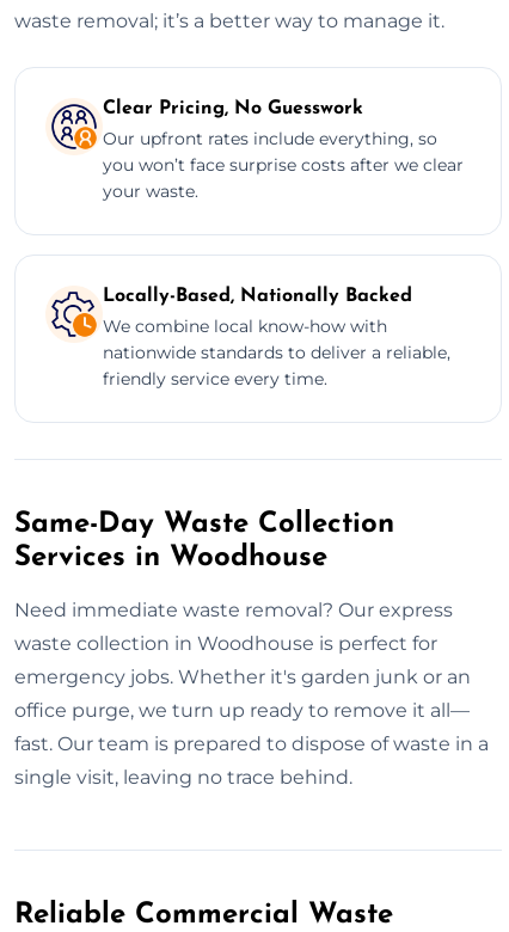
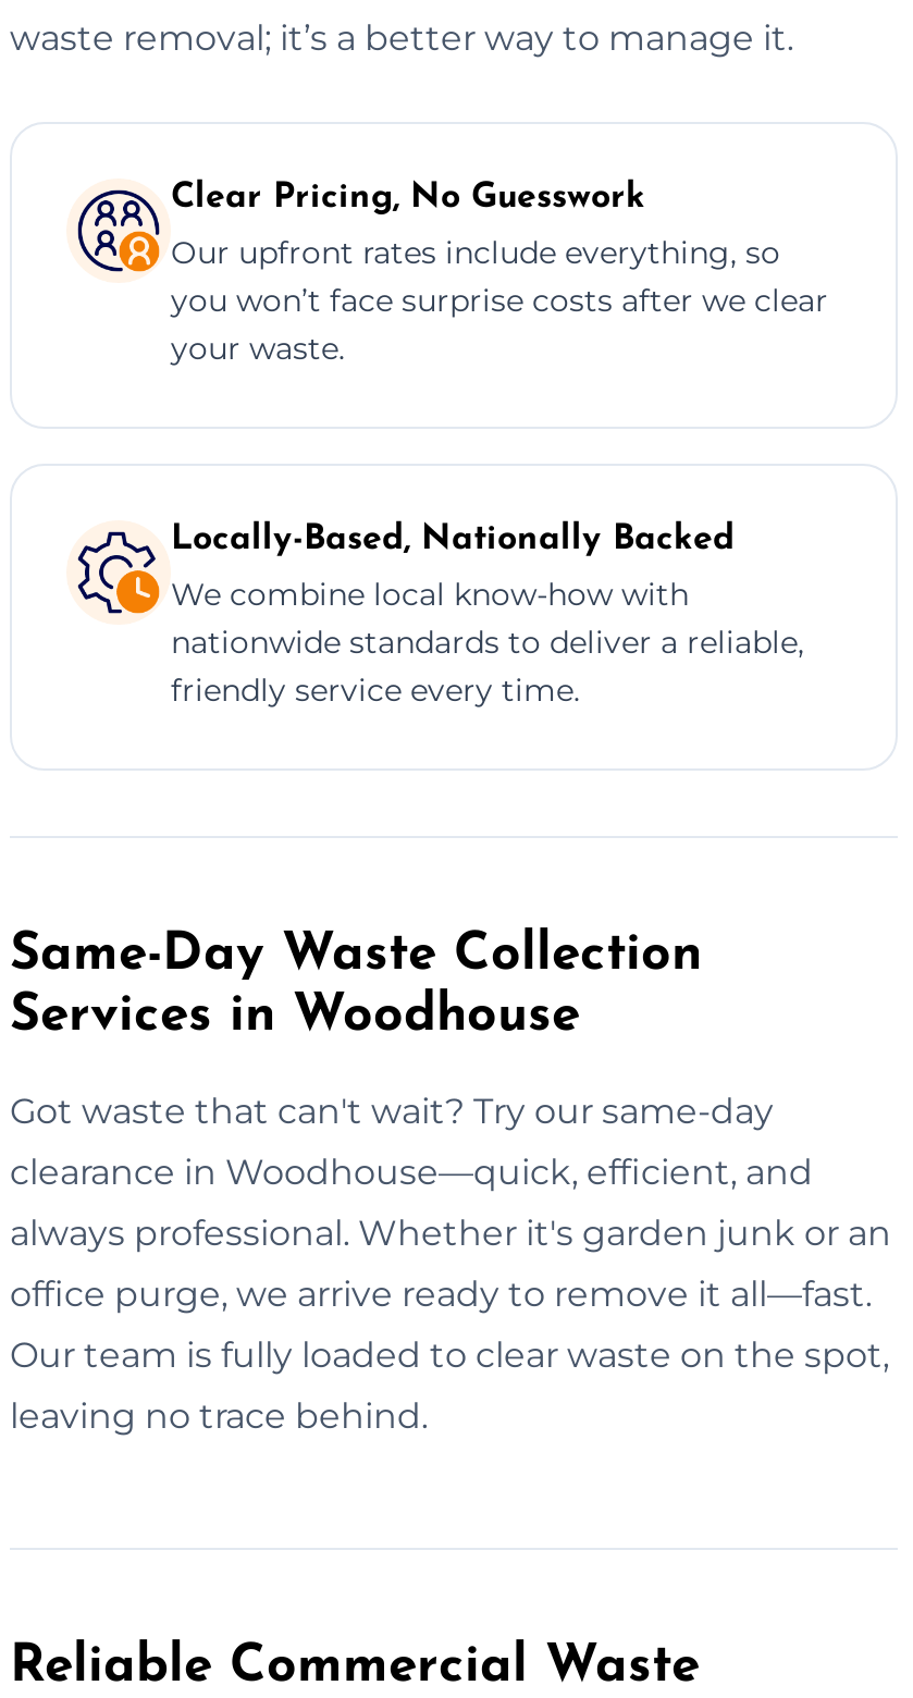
[14,598,453,621] Need immediate waste removal? Our express -> [10,1090,774,1131] Got waste that can't wait? Try our same-day
[14,632,437,654] waste collection in Woodhouse is perfect for -> [10,1151,813,1192] clearance in Woodhouse—quick, efficient, and
[14,665,471,688] emergency jobs. Whether it's garden junk or an -> [10,1212,891,1253] always professional. Whether it's garden junk or an
[14,699,470,721] office purge, we turn up ready to remove it all— -> [10,1273,872,1314] office purge, we arrive ready to remove it all—fast.
[14,732,489,755] fast. Our team is prepared to dispose of waste in a -> [10,1334,889,1375] Our team is fully loaded to clear waste on the spot,
[14,766,352,788] single visit, leaving no trace behind. -> [10,1395,428,1436] leaving no trace behind.

